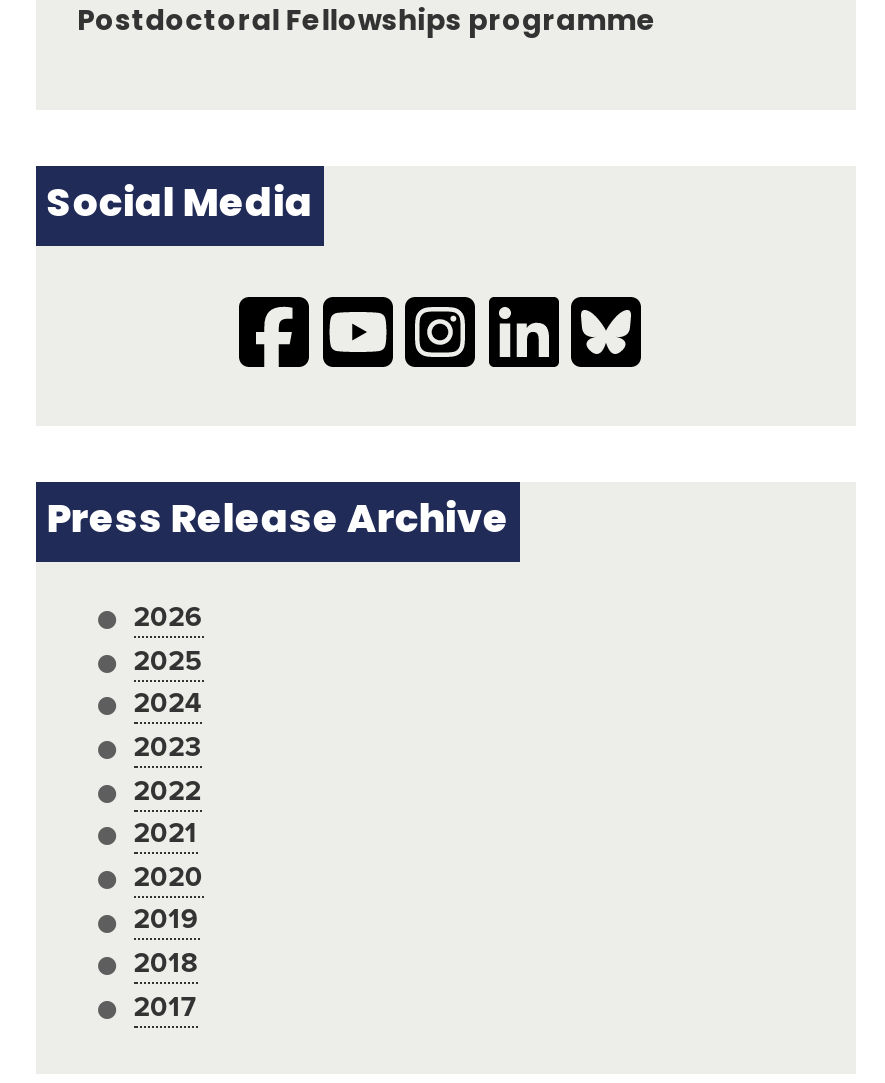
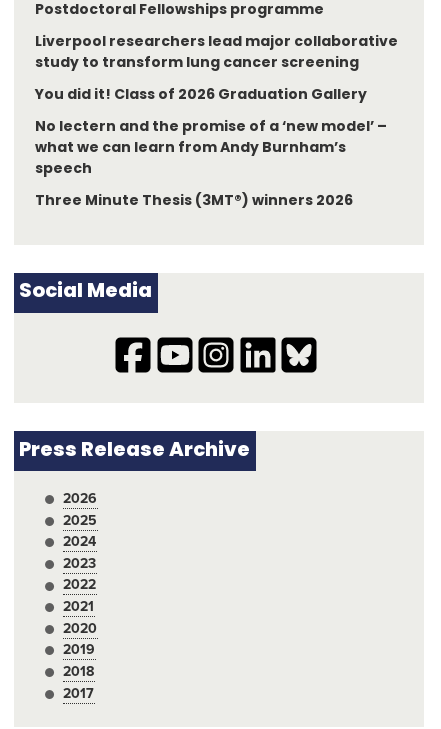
none -> [34,35,398,208] Liverpool researchers lead major collaborative | study to transform lung cancer screening | You did it! Class of 2026 Graduation Gallery | No lectern and the promise of a ‘new model’ – | what we can learn from Andy Burnham’s | speech | Three Minute Thesis (3MT®) winners 2026

